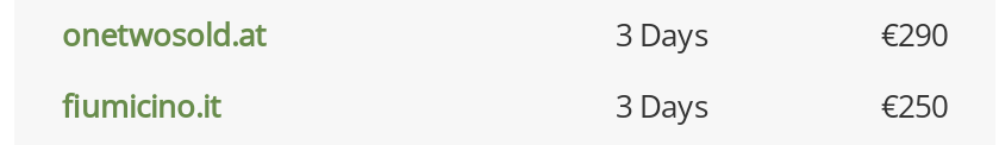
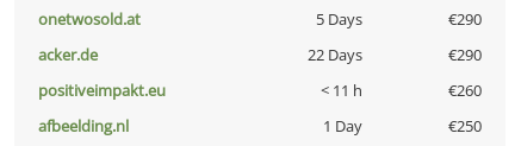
[616,13,708,56] 3 Days -> [315,8,362,30] 5 Days
[62,84,708,127] fiumicino.it | 3 Days -> [38,44,482,137] acker.de | 22 Days | €290 | positiveimpakt.eu | < 11 h | €260 | afbeelding.nl | 1 Day

